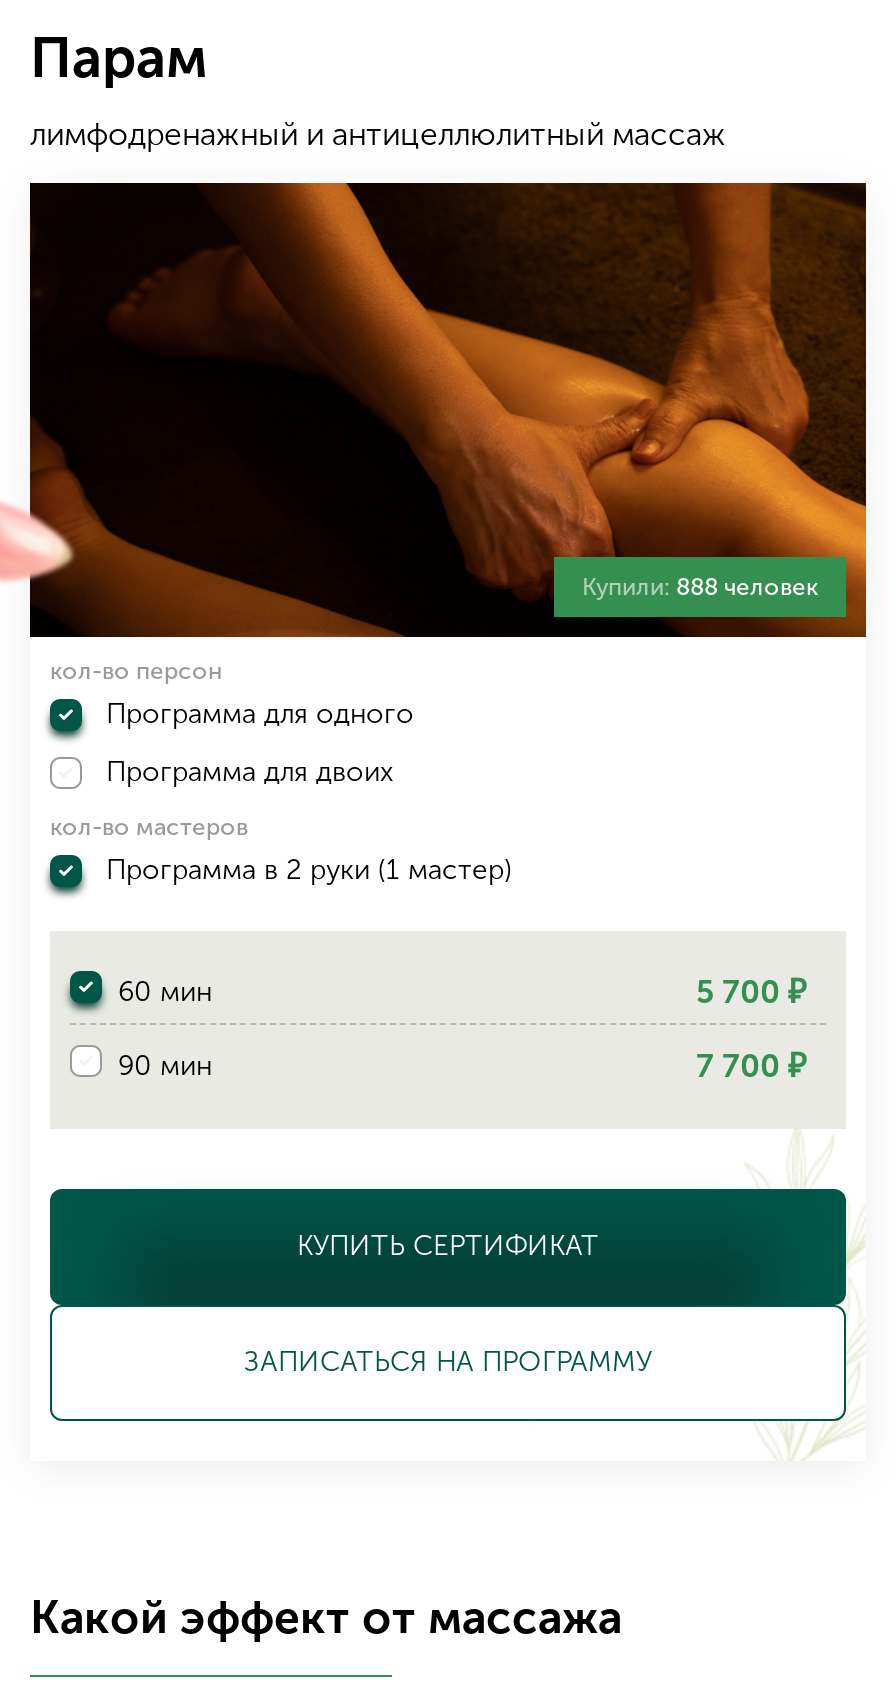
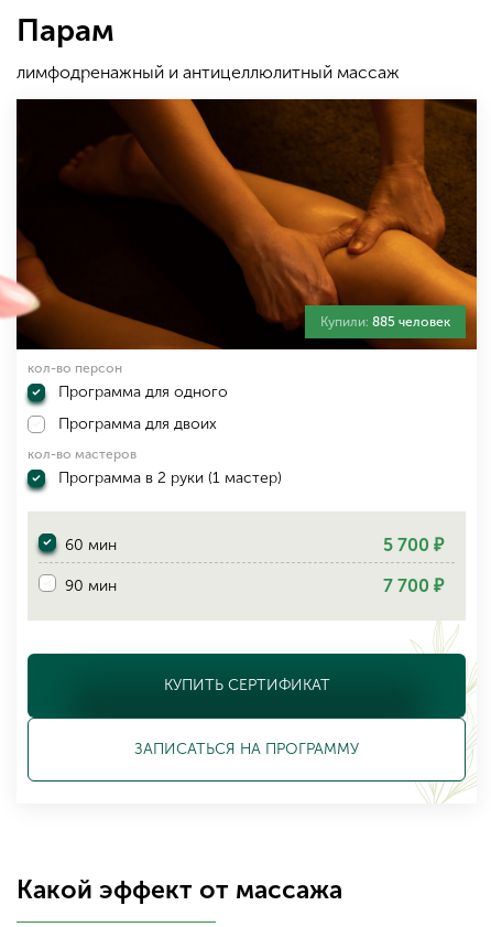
[582,572,818,600] Купили: 888 человек -> [320,314,450,329] Купили: 885 человек

